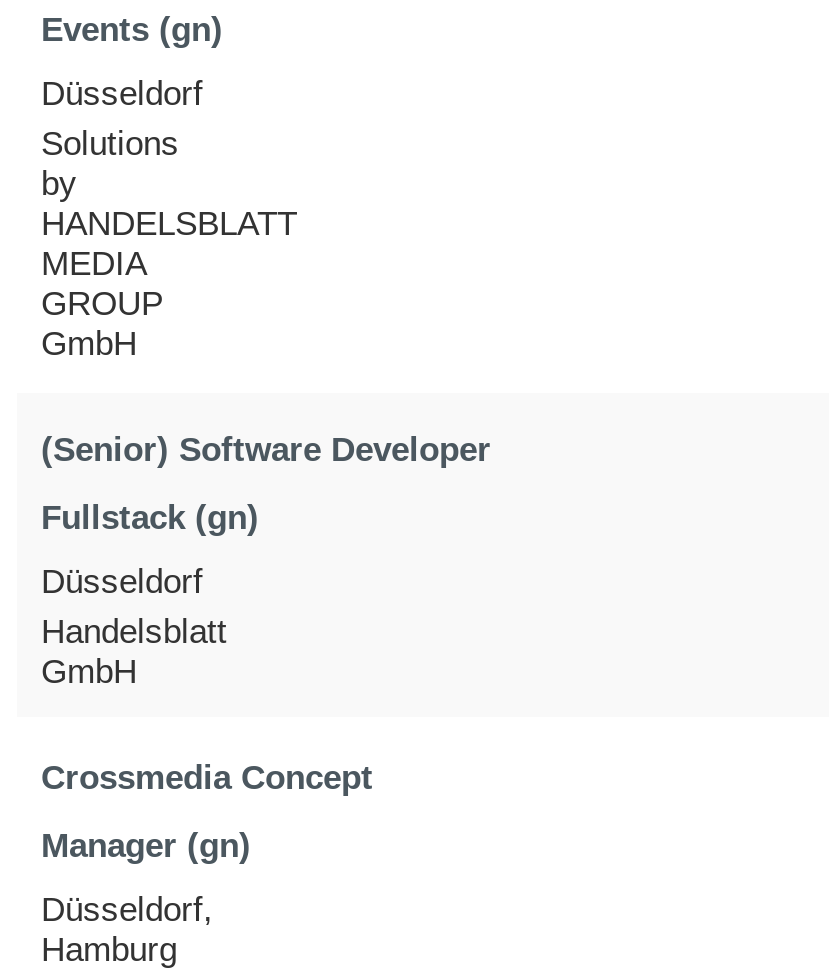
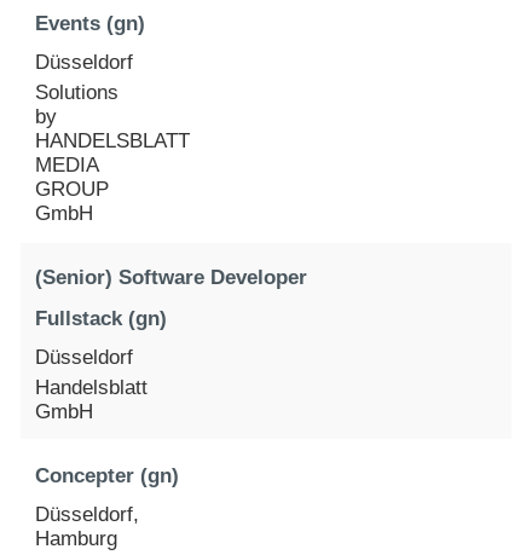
[41,759,373,865] Crossmedia Concept | Manager (gn) -> [35,464,179,487] Concepter (gn)

